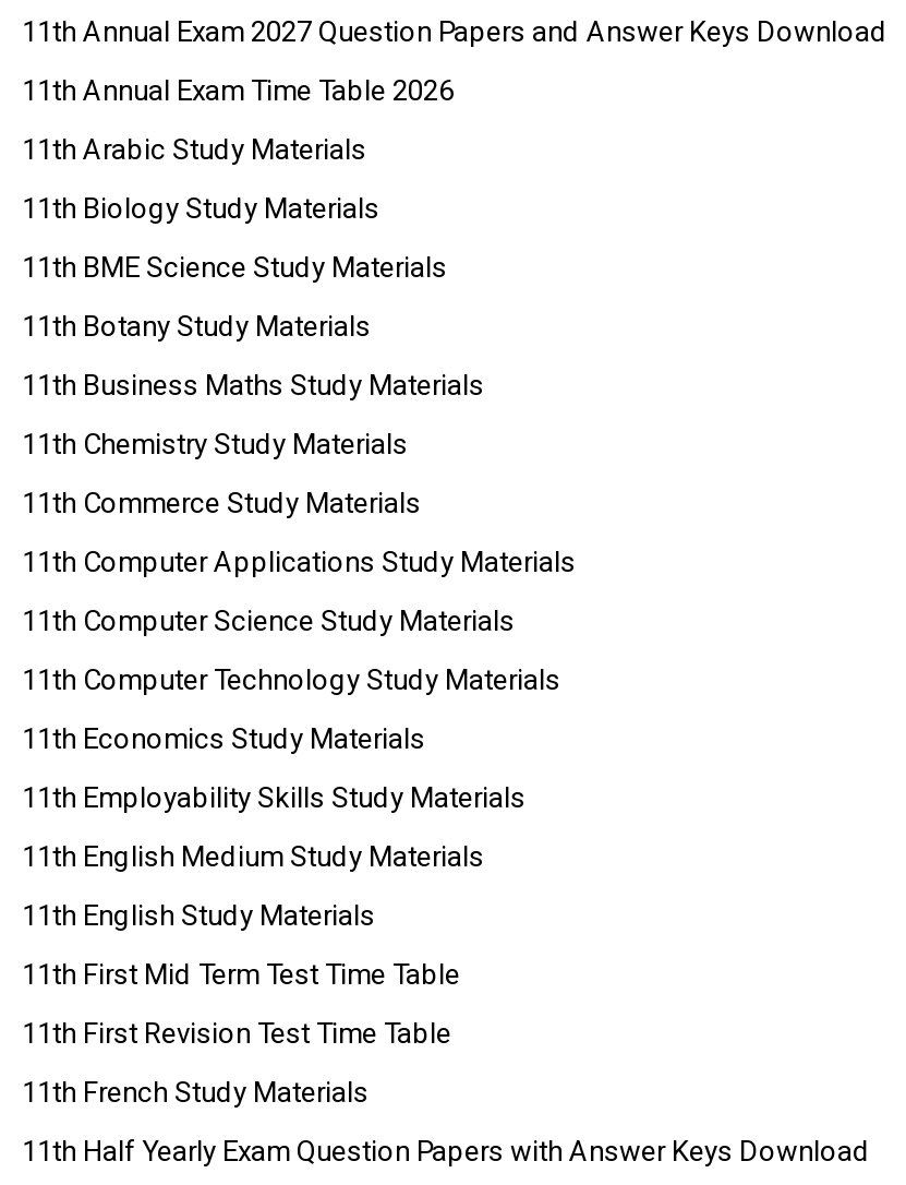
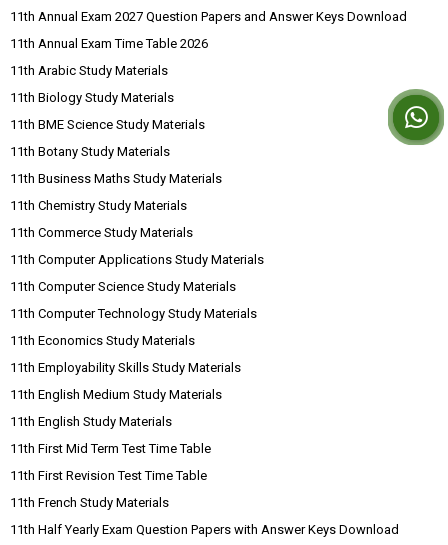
none -> [387,88,445,146] [image]

